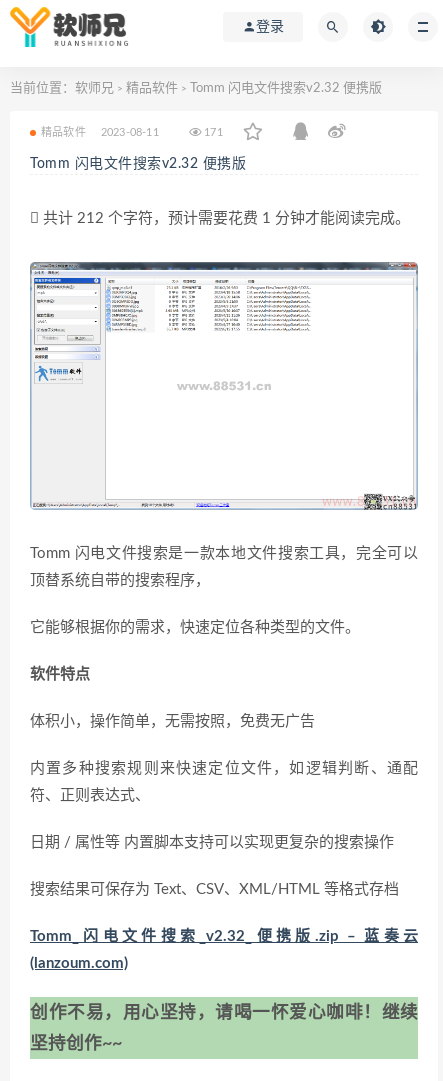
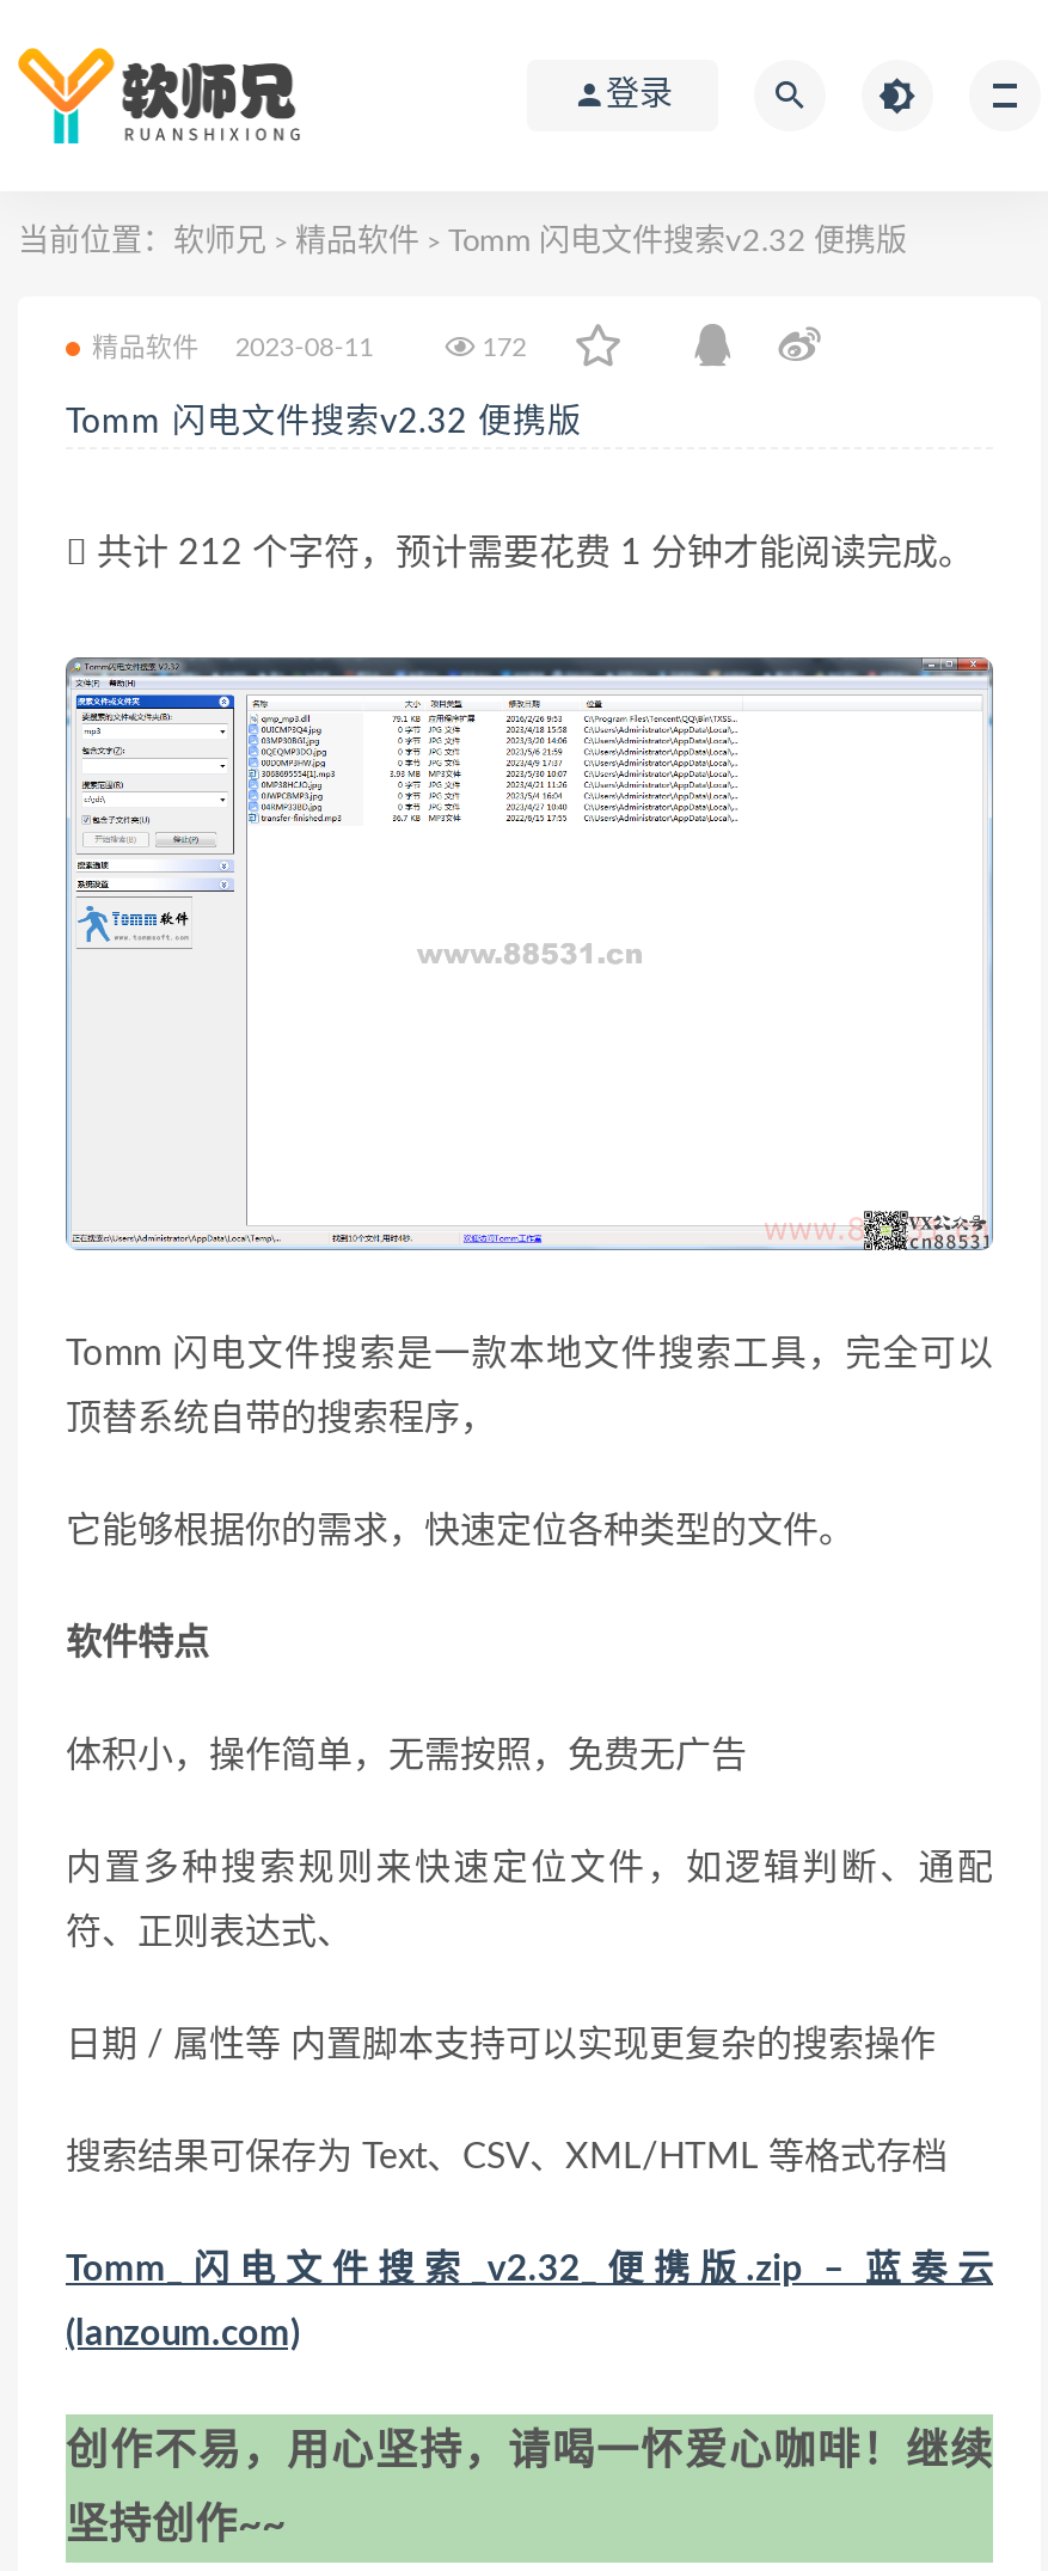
[201,127,223,138] 171 -> [474,335,527,361] 172

